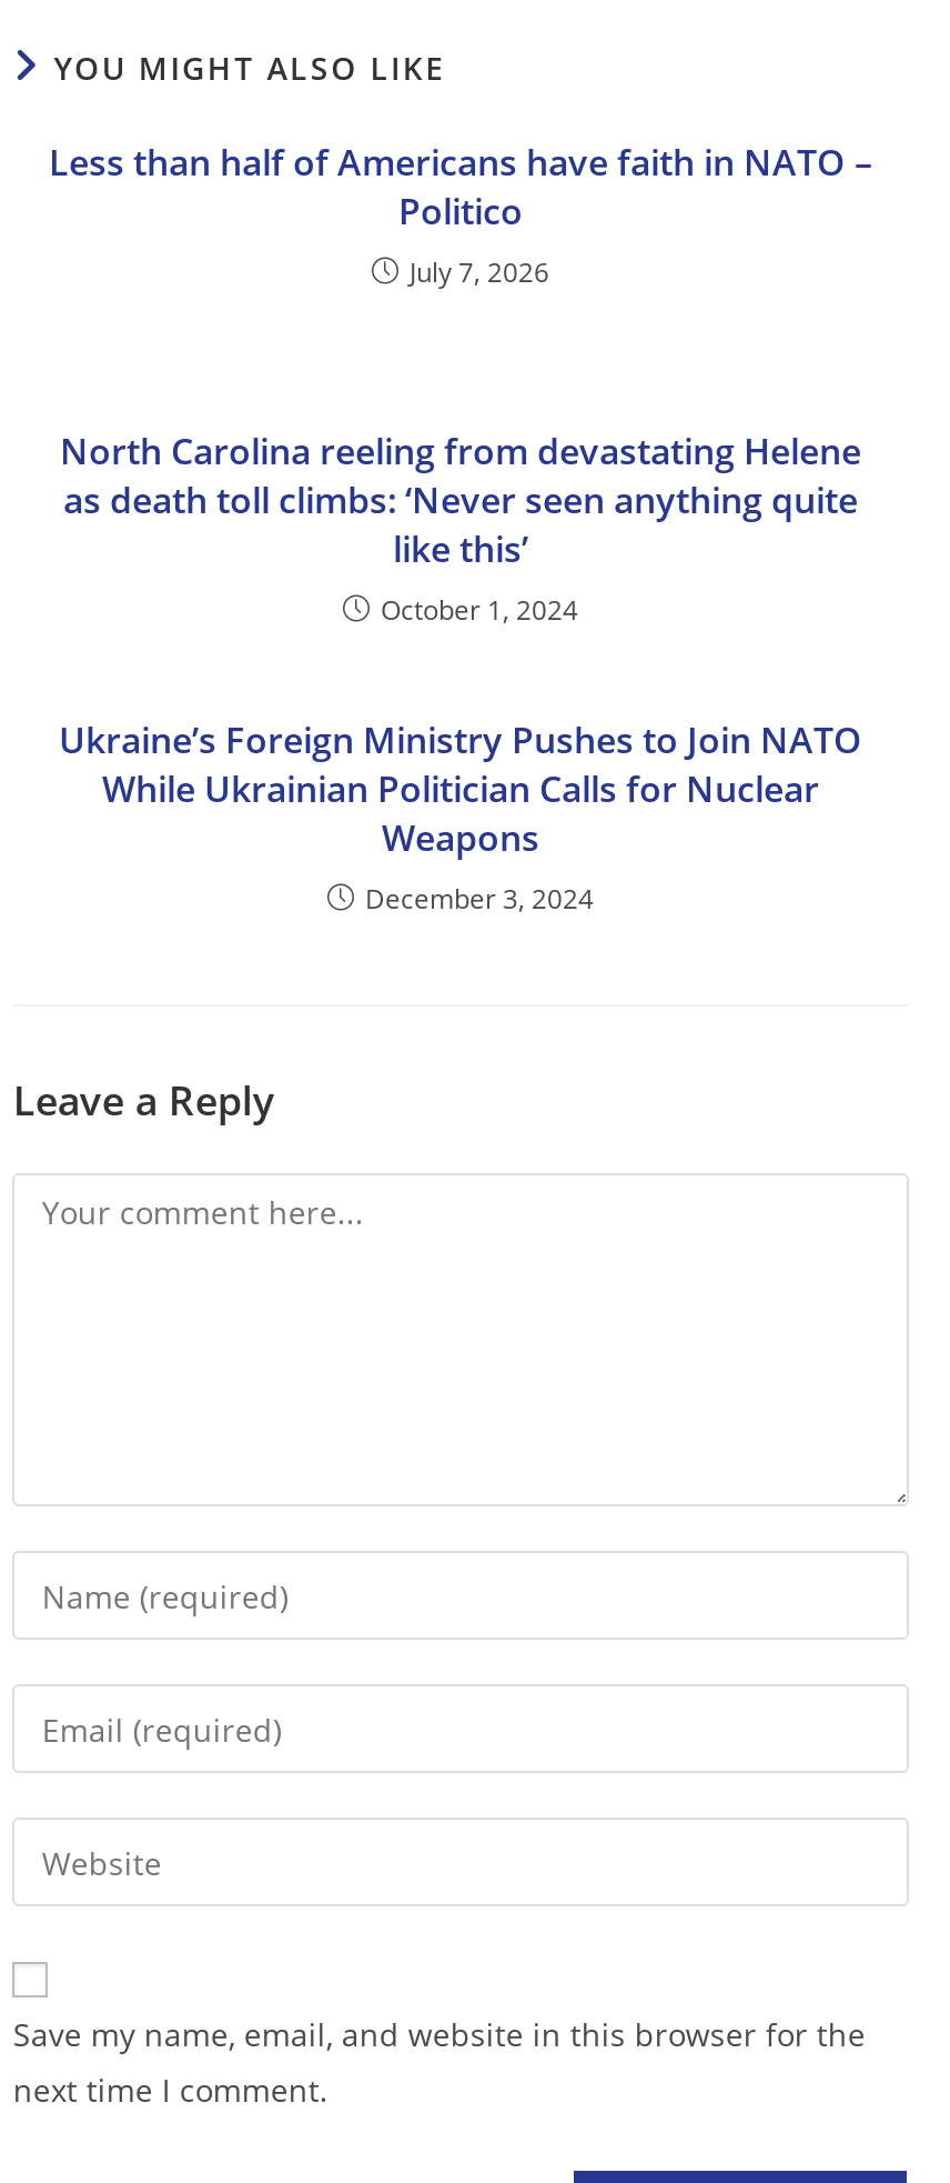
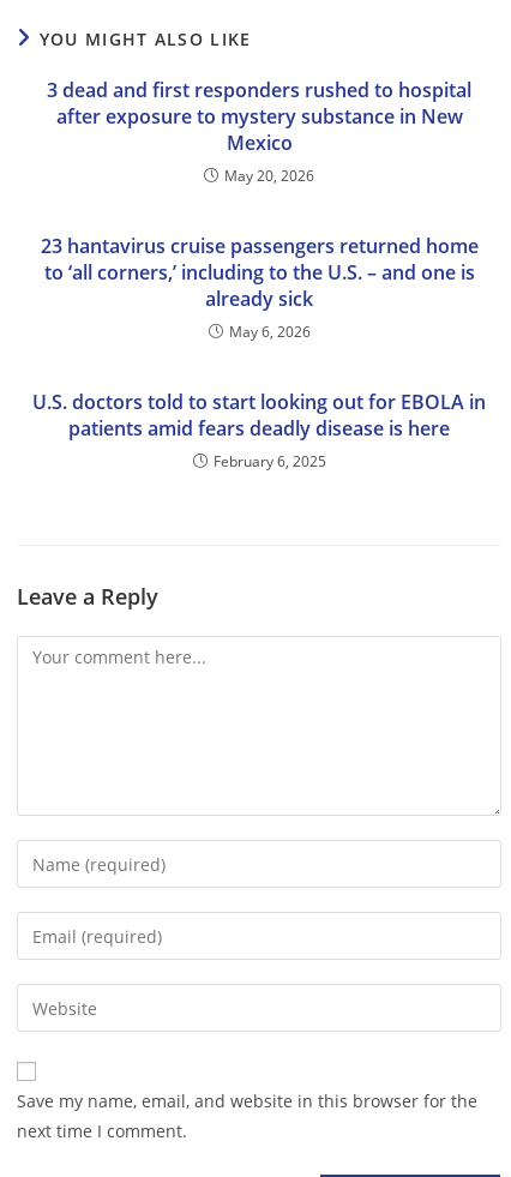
[49,138,872,292] Less than half of Americans have faith in NATO – | Politico | July 7, 2026 -> [47,77,471,186] 3 dead and first responders rushed to hospital | after exposure to mystery substance in New | Mexico | May 20, 2026
[60,427,861,629] North Carolina reeling from devastating Helene | as death toll climbs: ‘Never seen anything quite | like this’ | October 1, 2024 -> [40,233,478,342] 23 hantavirus cruise passengers returned home | to ‘all corners,’ including to the U.S. – and one is | already sick | May 6, 2026
[59,716,862,918] Ukraine’s Foreign Ministry Pushes to Join NATO | While Ukrainian Politician Calls for Nuclear | Weapons | December 3, 2024 -> [32,389,486,472] U.S. doctors told to start looking out for EBOLA in | patients amid fears deadly disease is here | February 6, 2025

